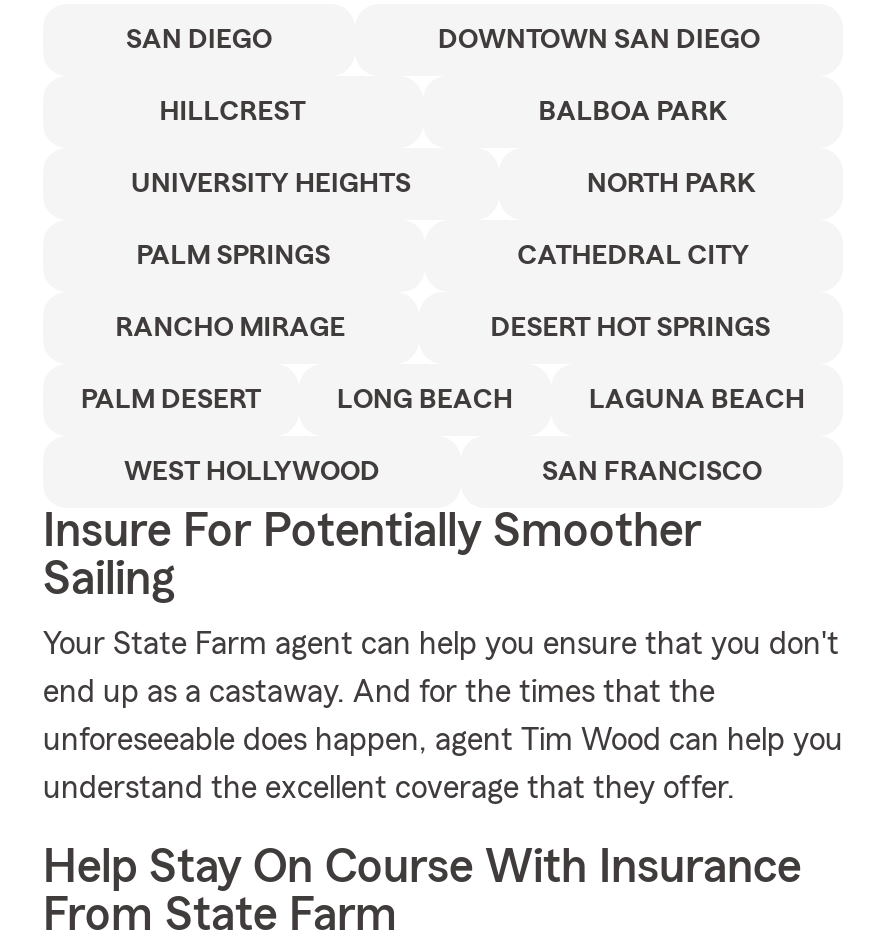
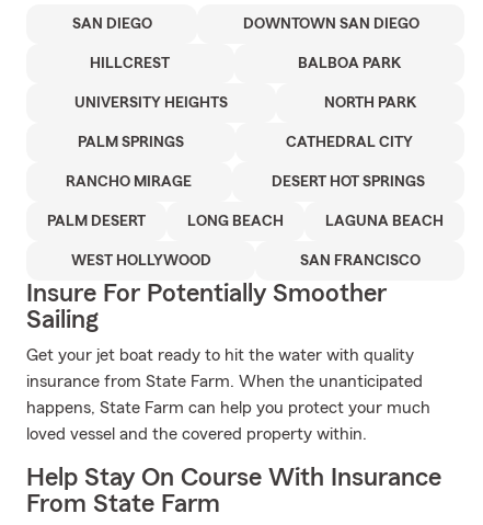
[43,628,839,660] Your State Farm agent can help you ensure that you don't -> [26,346,414,364] Get your jet boat ready to hit the water with quality
[43,676,715,708] end up as a castaway. And for the times that the -> [26,373,423,390] insurance from State Farm. When the unanticipated
[43,724,843,756] unforeseeable does happen, agent Tim Wood can help you -> [26,399,430,416] happens, State Farm can help you protect your much
[43,772,735,804] understand the excellent coverage that they offer. -> [26,425,367,443] loved vessel and the covered property within.

